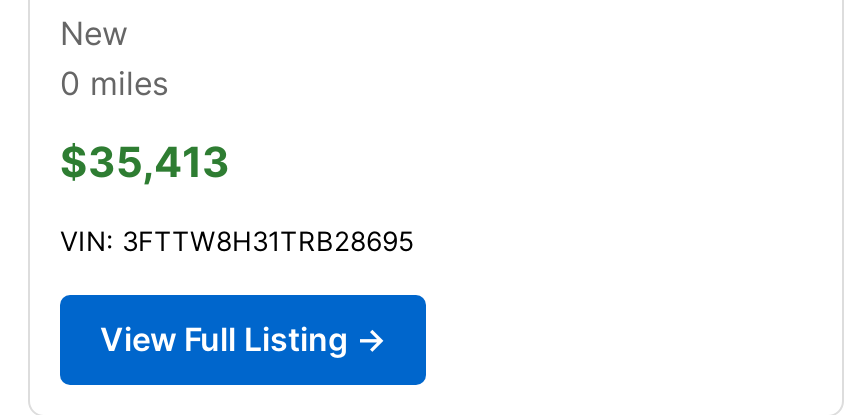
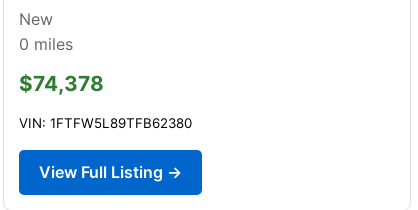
[60,137,230,187] $35,413 -> [19,71,104,96] $74,378
[60,225,414,257] VIN: 3FTTW8H31TRB28695 -> [19,115,192,131] VIN: 1FTFW5L89TFB62380

